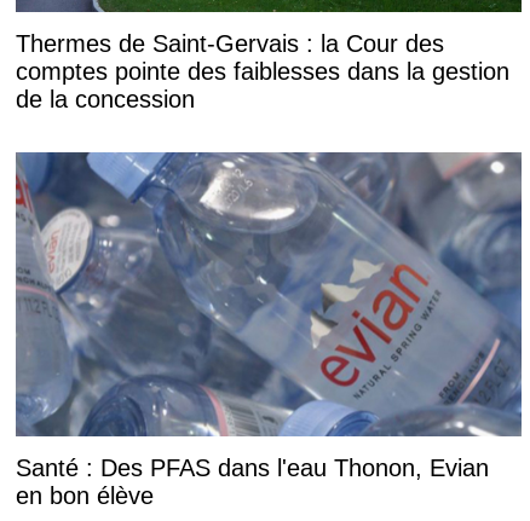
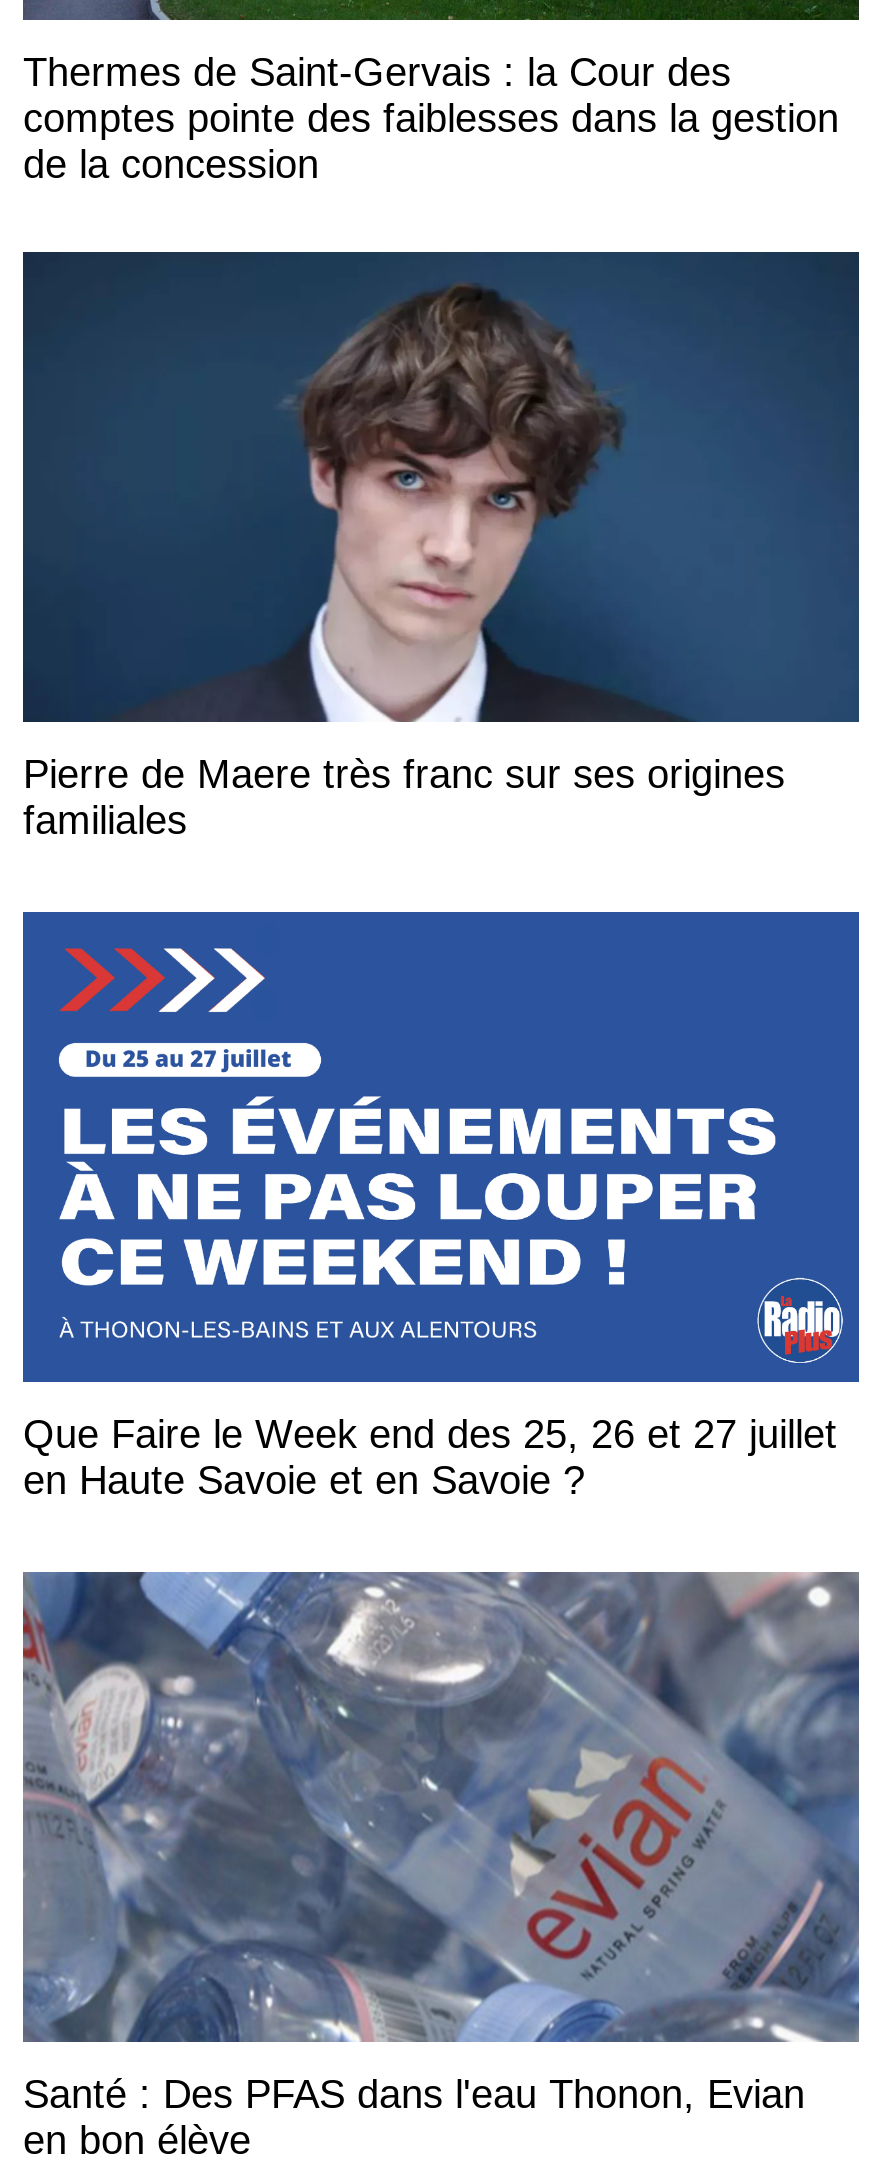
none -> [21,910,861,1502] [image] | Que Faire le Week end des 25, 26 et 27 juillet | en Haute Savoie et en Savoie ?
none -> [23,250,859,842] [image] | Pierre de Maere très franc sur ses origines | familiales

